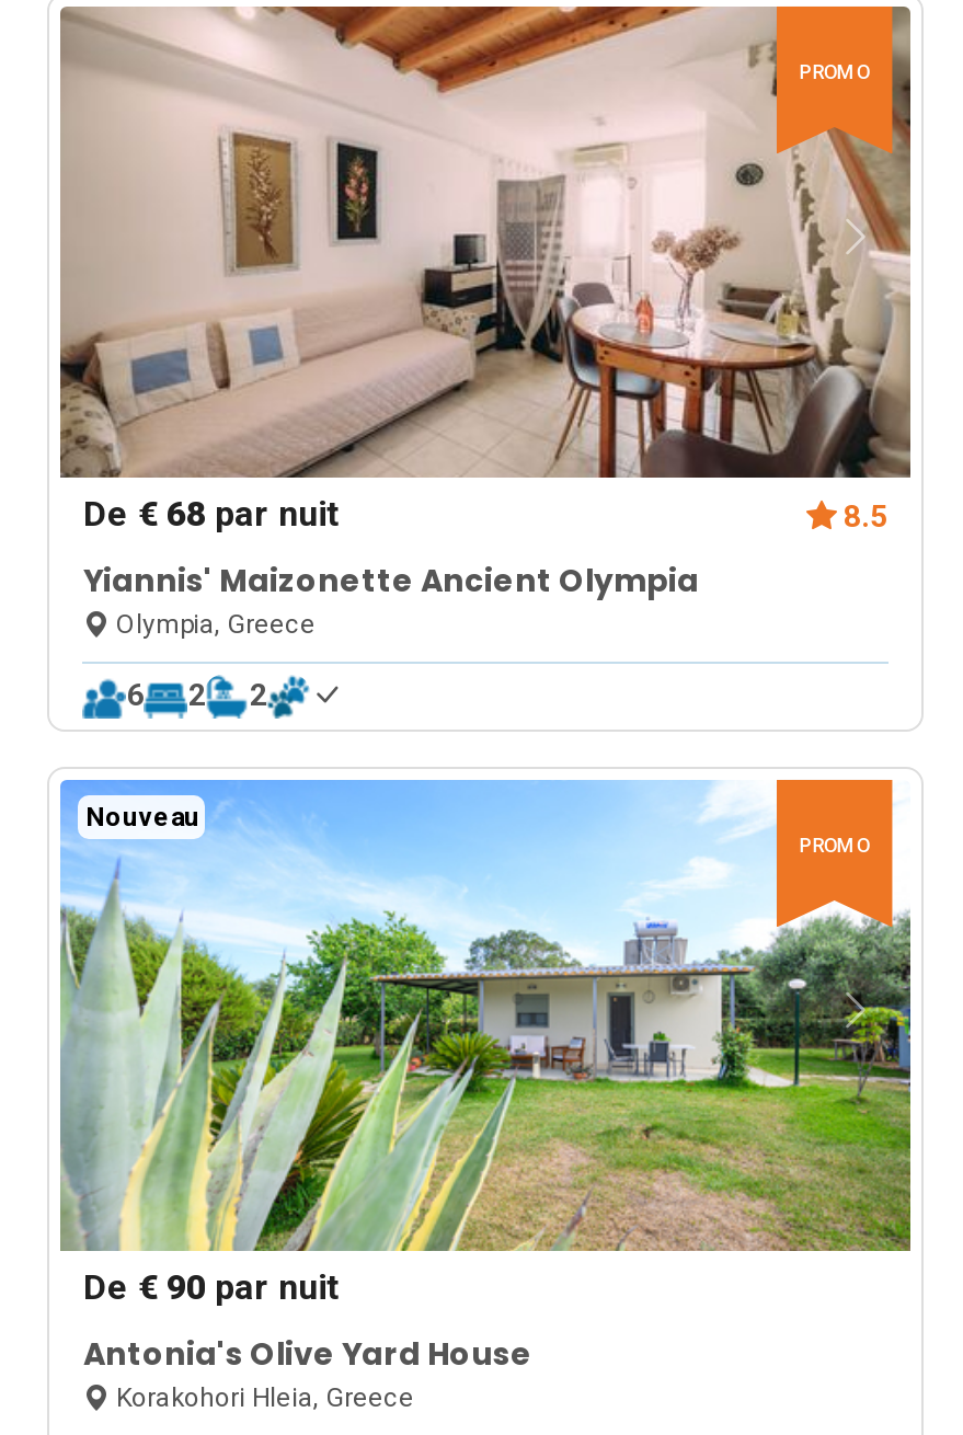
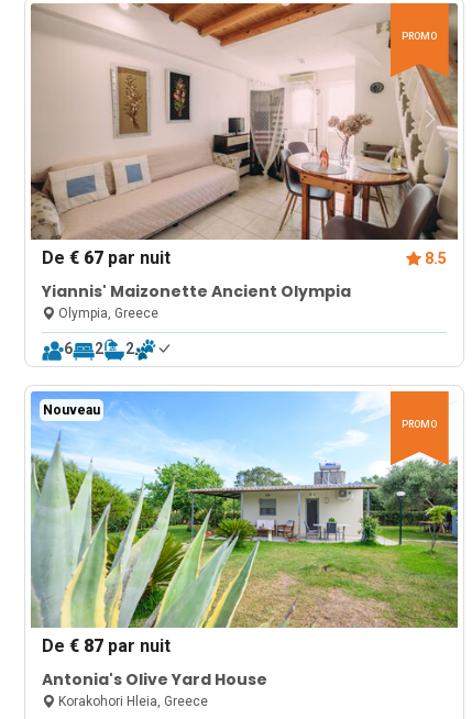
[83,493,340,535] De € 68 par nuit -> [42,247,171,268] De € 67 par nuit
[83,1266,340,1308] De € 90 par nuit -> [42,635,171,656] De € 87 par nuit

